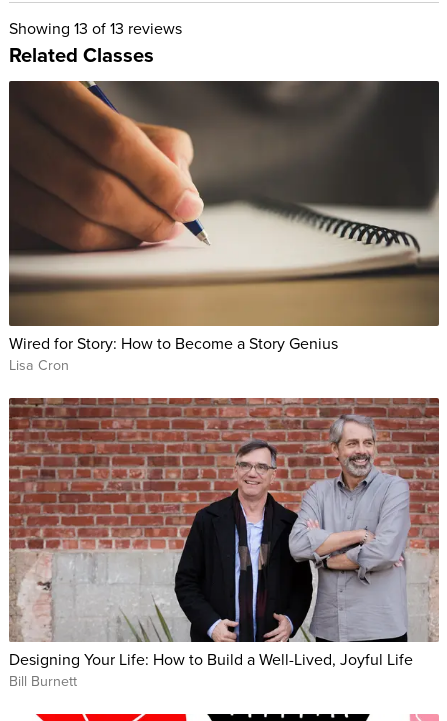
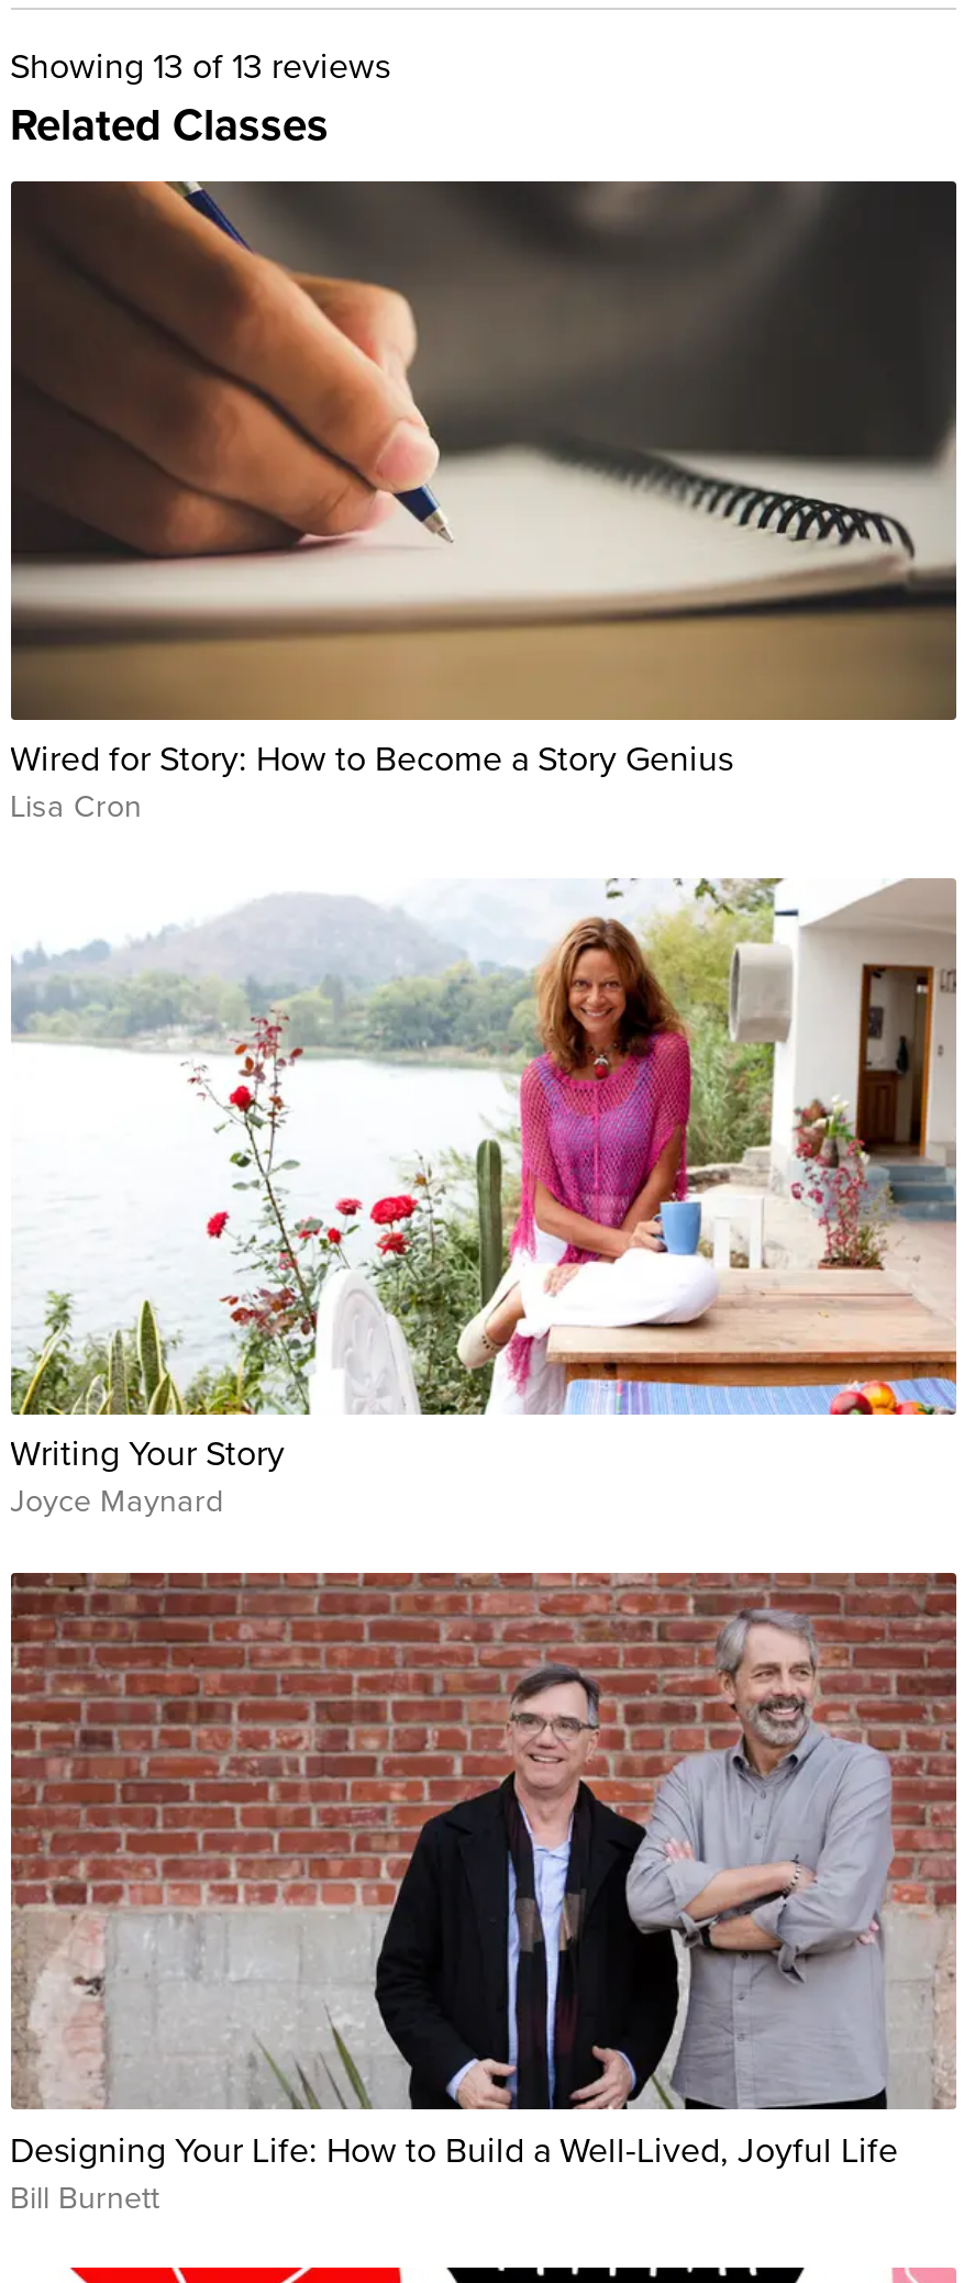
none -> [10,878,956,1523] [image] | Writing Your Story | Joyce Maynard

